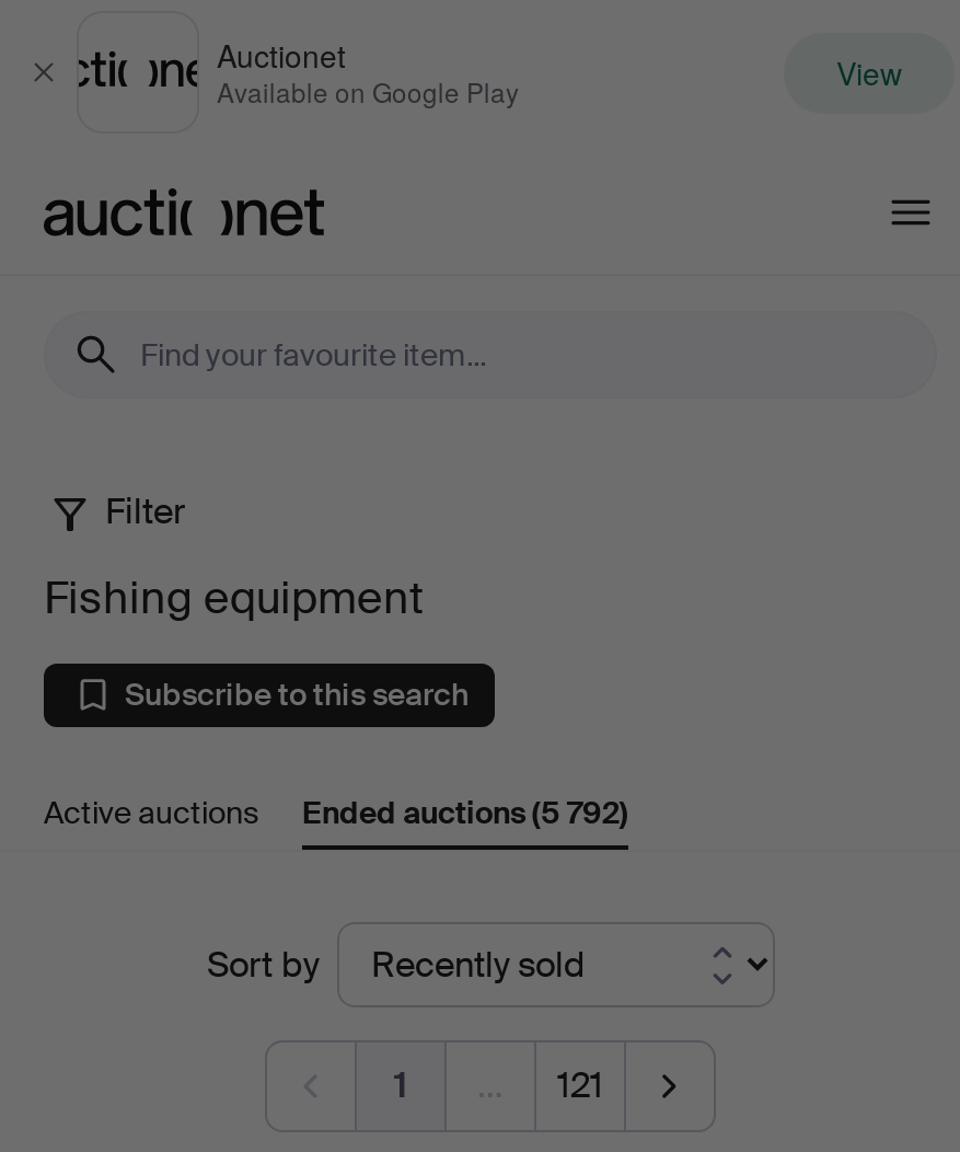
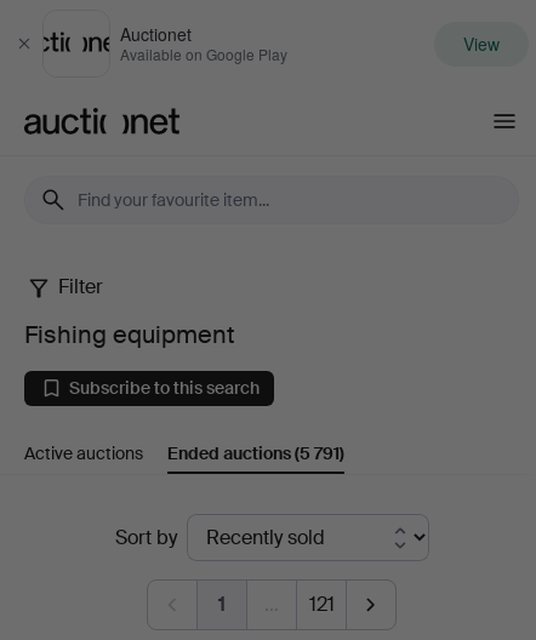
[302,792,628,832] Ended auctions(5 792) -> [167,442,344,464] Ended auctions(5 791)

